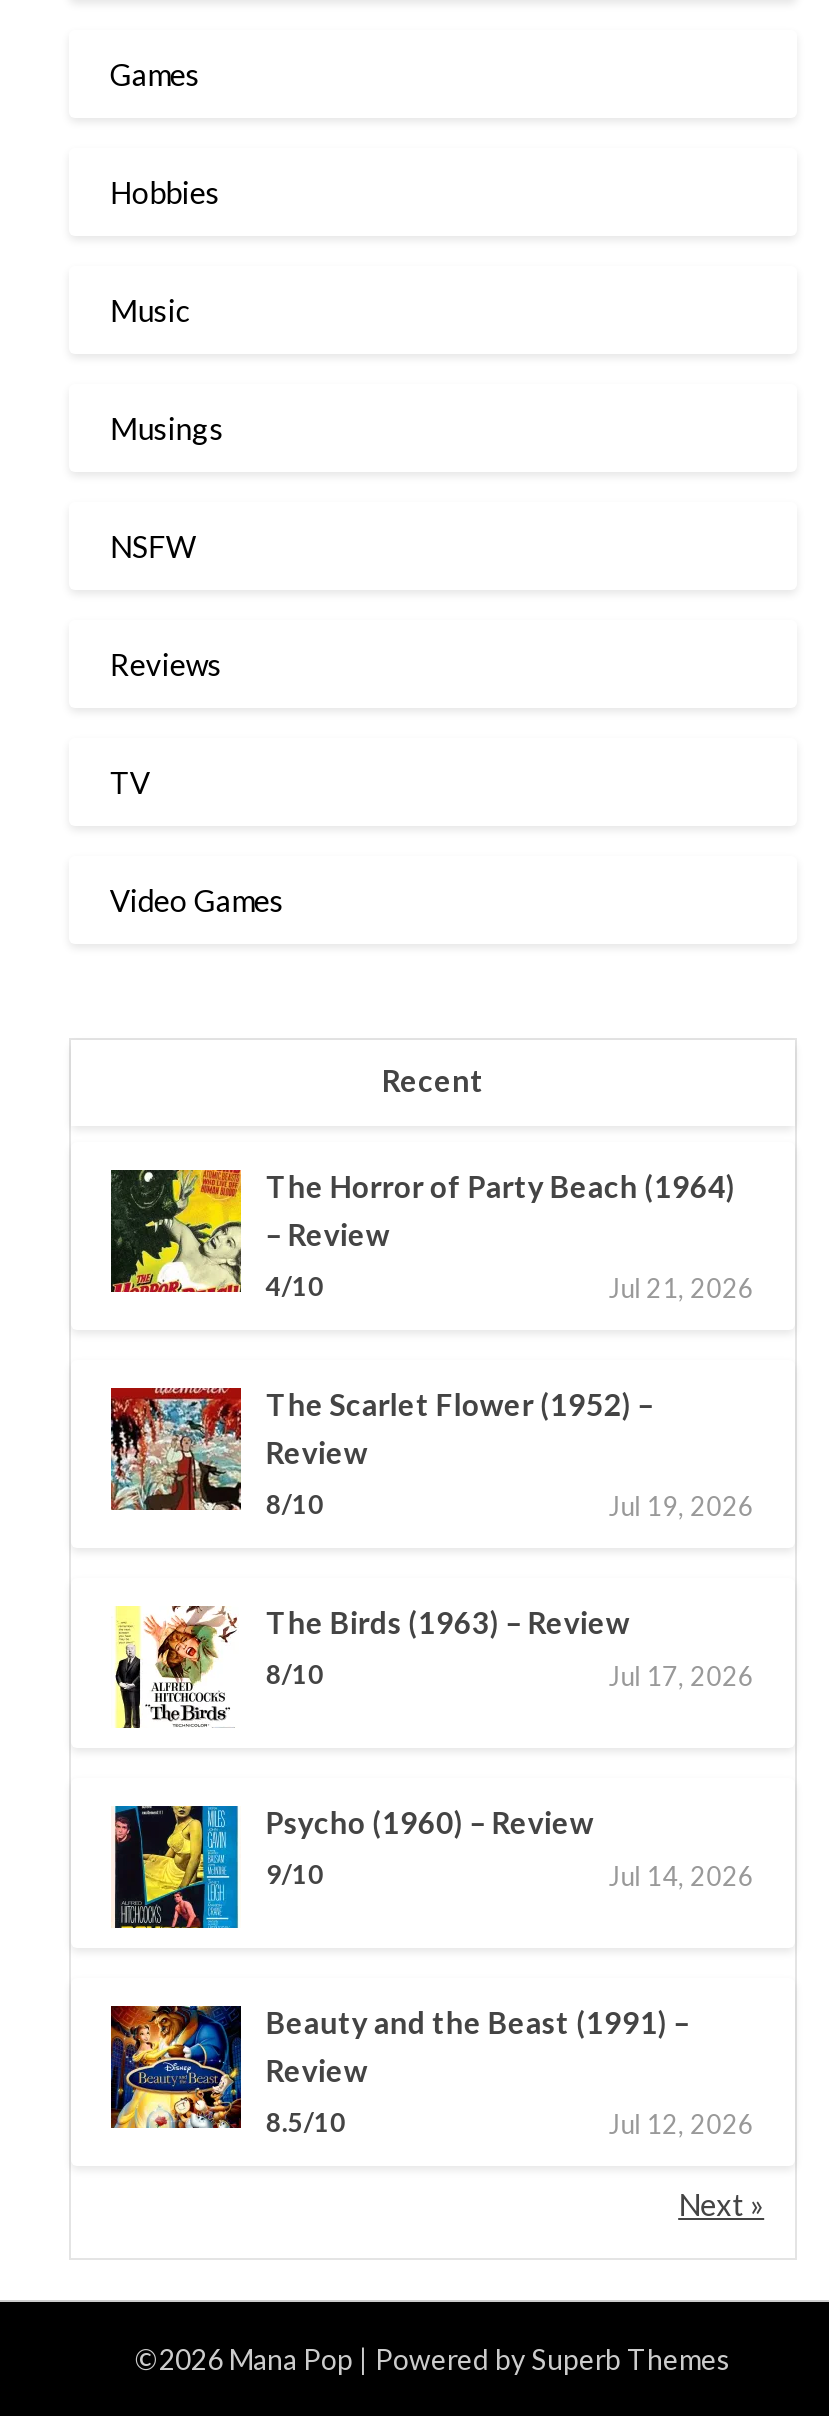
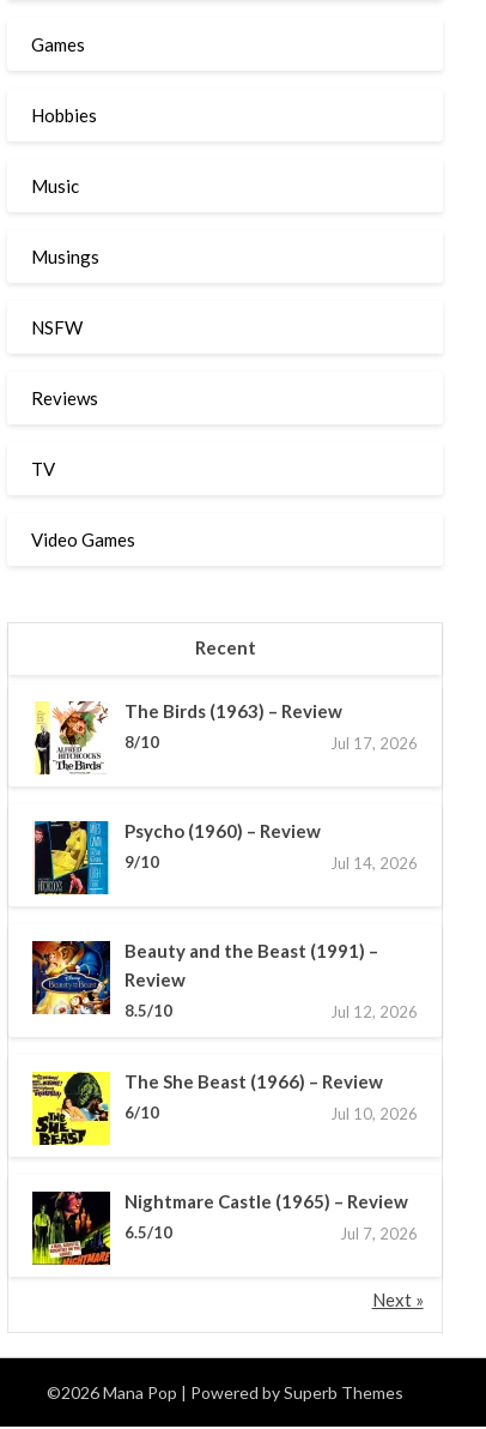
[109,1167,754,1521] [image] | The Horror of Party Beach (1964) | – Review | 4/10 | Jul 21, 2026 | The Scarlet Flower (1952) – | Review | 8/10 | Jul 19, 2026 -> none
[109,1386,237,1512] [image] -> none
moved [113,1602,754,2139] -> [34,699,417,1021]: [image] | The Birds (1963) – Review | 8/10 | ... | 8.5/10 | Jul 12, 2026
none -> [31,1070,417,1146] [image] | The She Beast (1966) – Review | 6/10 | Jul 10, 2026
none -> [31,1181,417,1266] [image] | Nightmare Castle (1965) – Review | 6.5/10 | Jul 7, 2026

